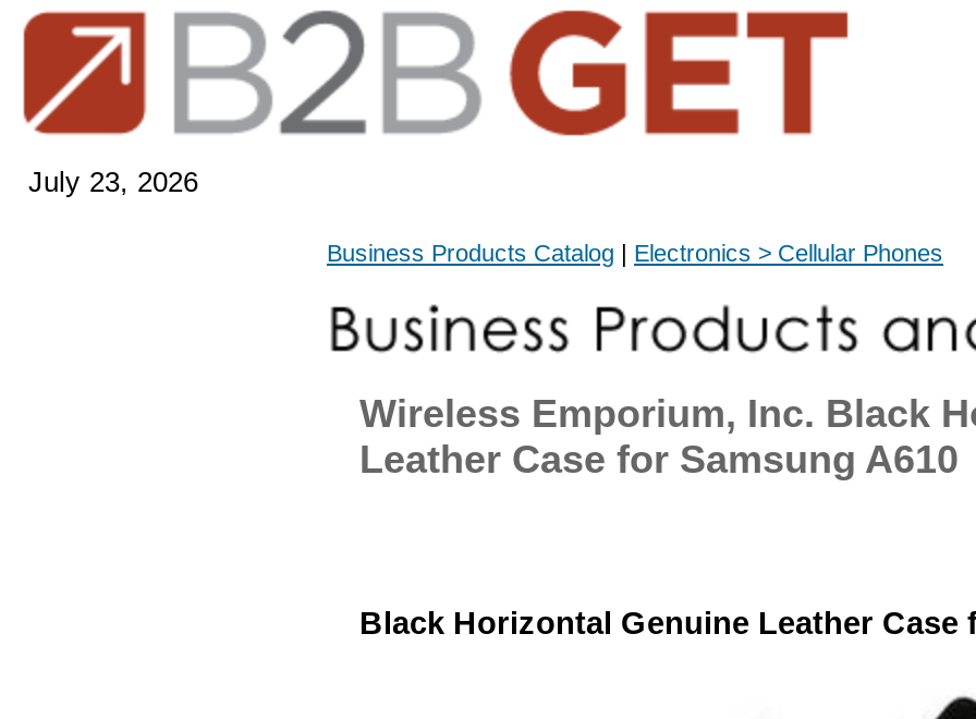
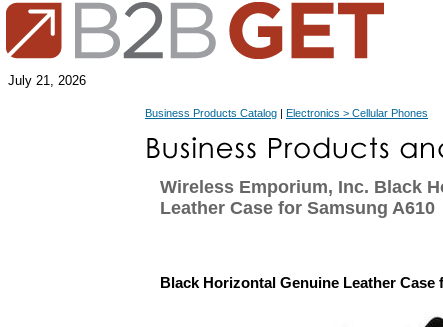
[28,166,198,198] July 23, 2026 -> [8,73,86,88] July 21, 2026

